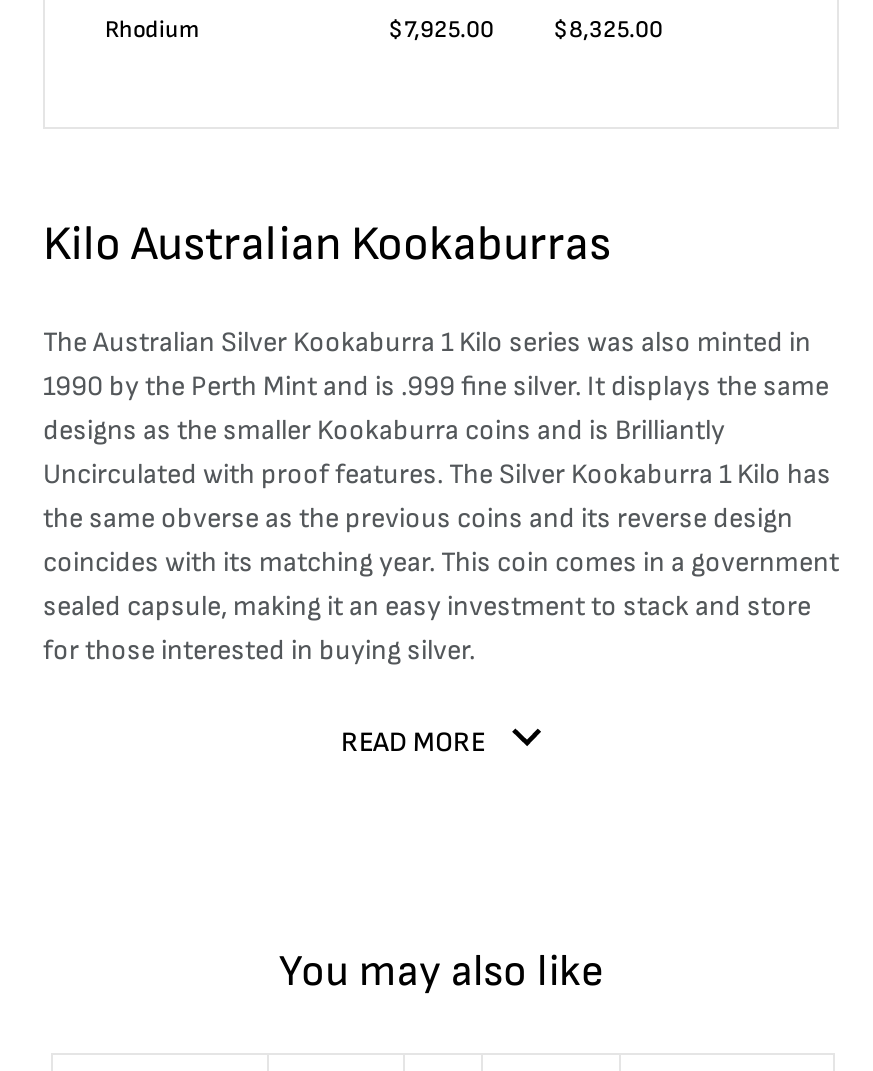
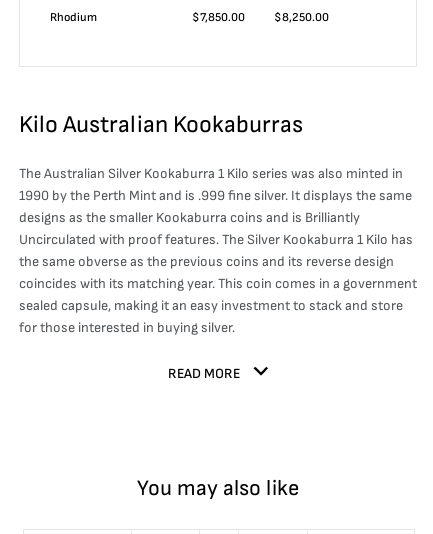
[388,15,494,45] $7,925.00 -> [191,10,244,25] $7,850.00
[553,15,663,45] $8,325.00 -> [274,10,329,25] $8,250.00

